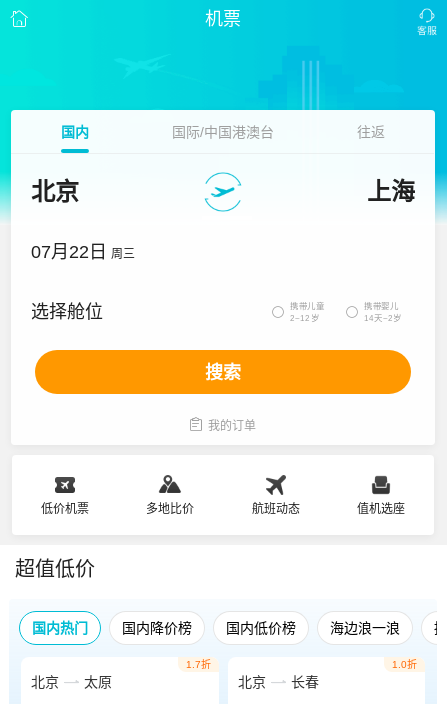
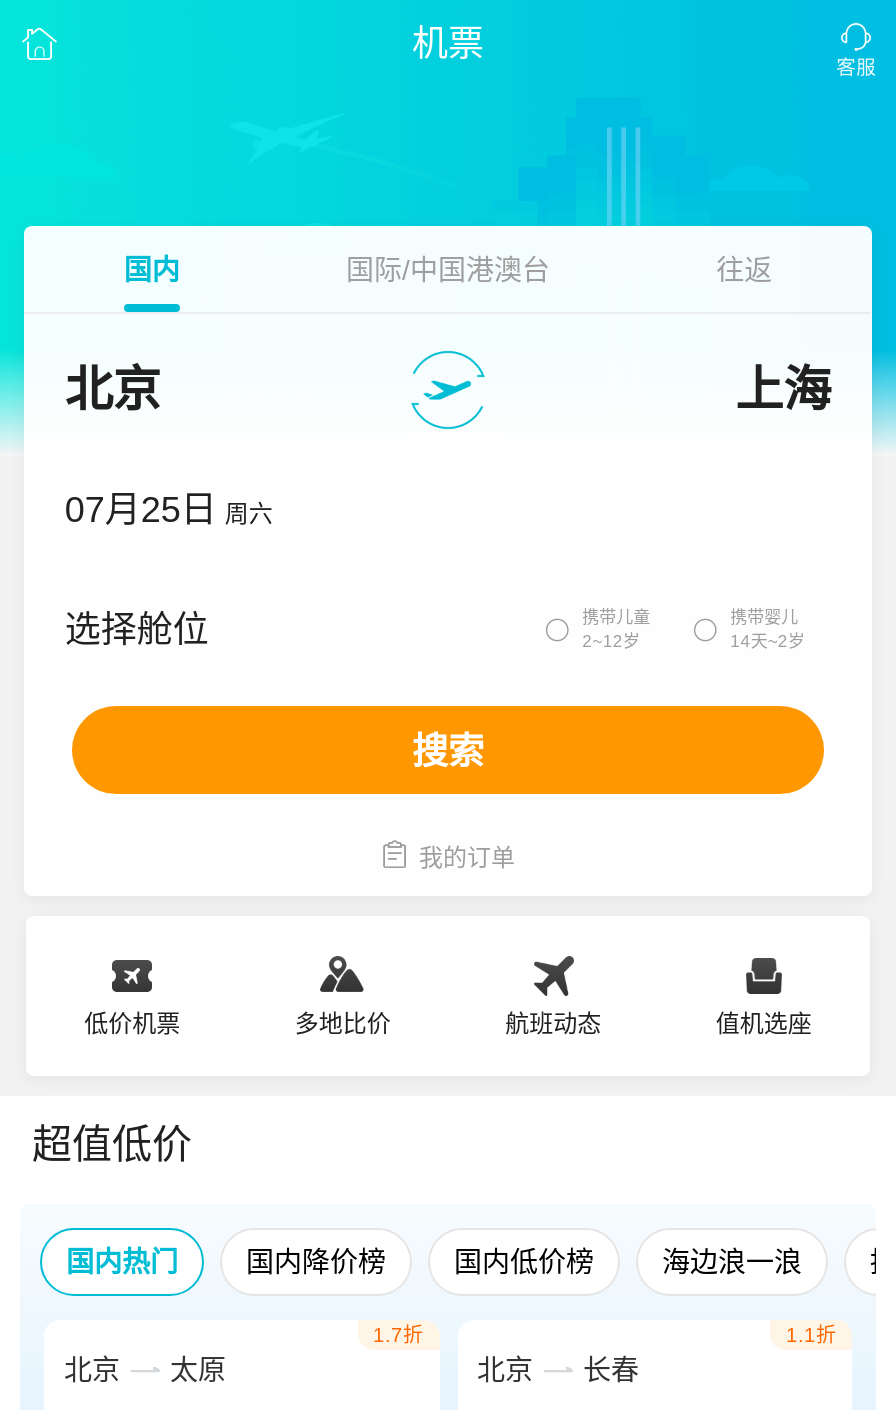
[31,242,135,262] 07月22日 周三 -> [65,490,273,530] 07月25日 周六
[392,659,417,670] 1.0折 -> [786,1324,836,1346] 1.1折

